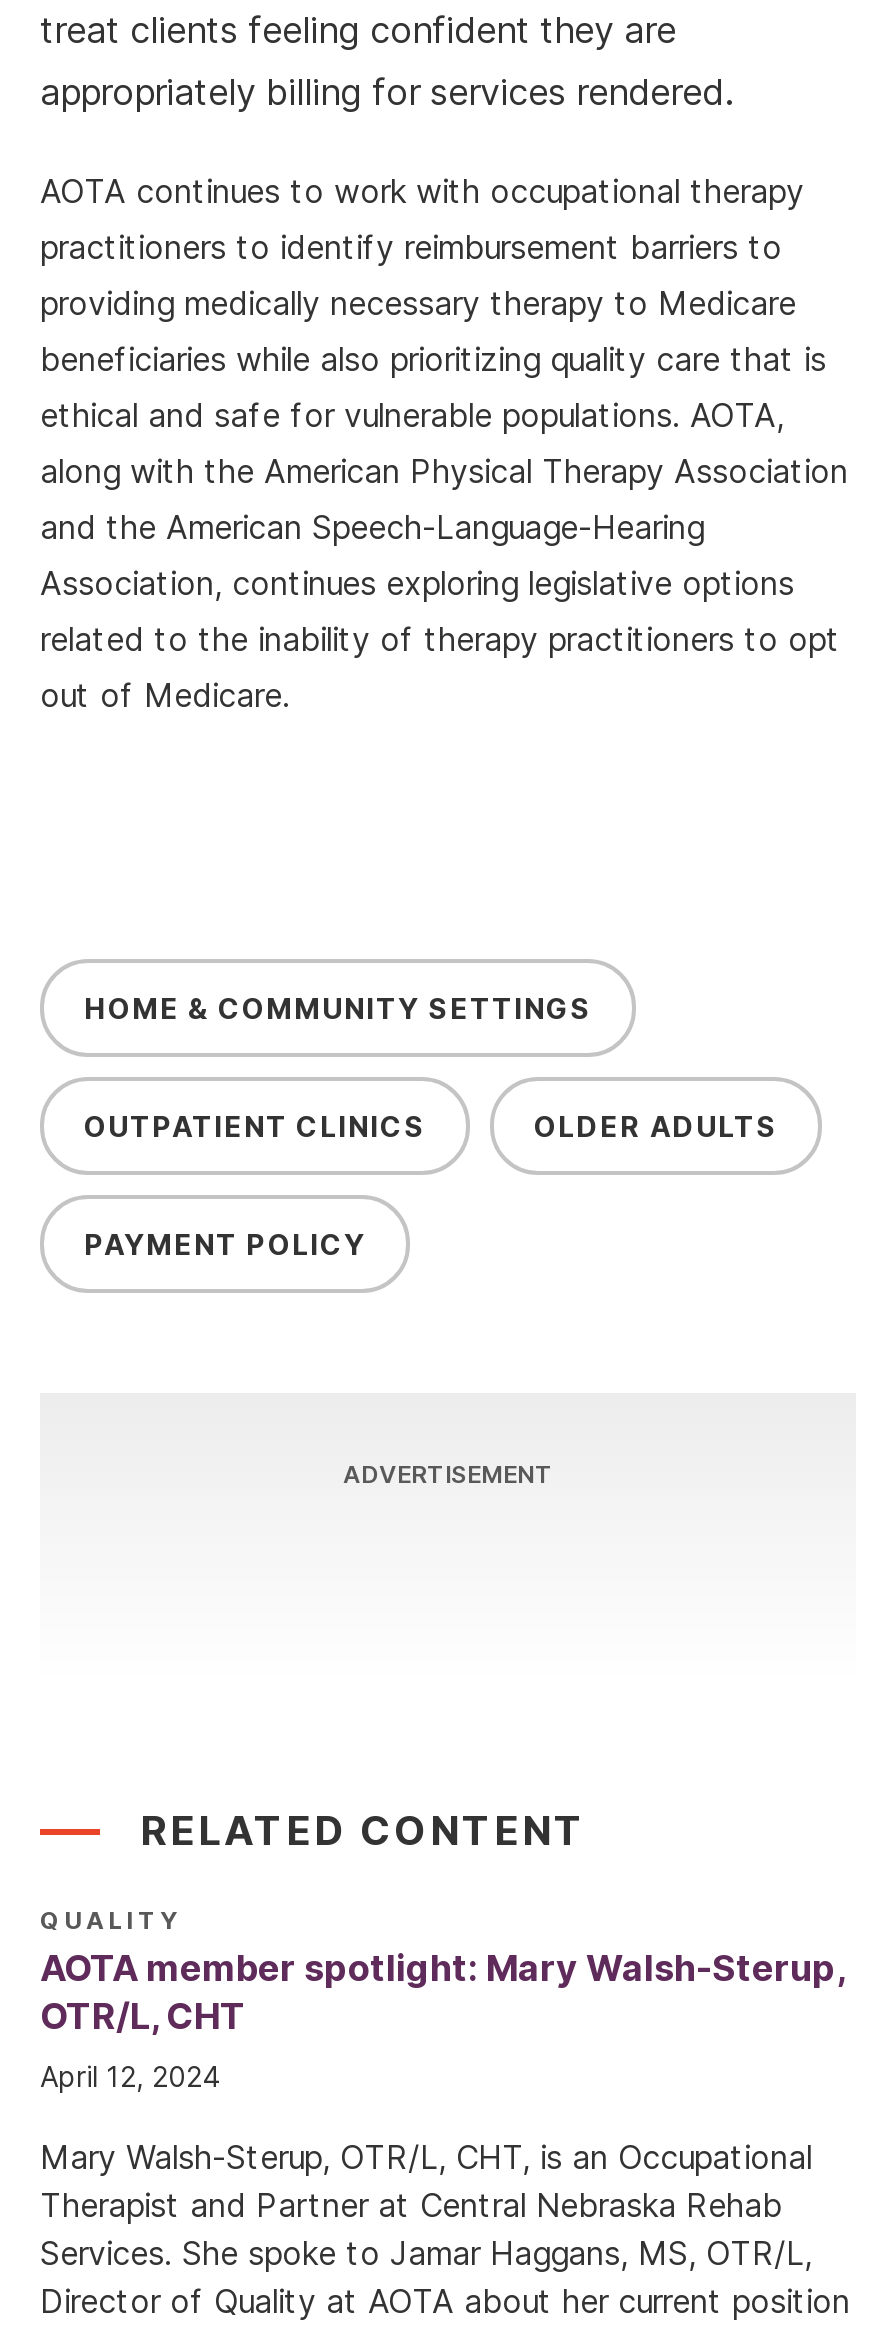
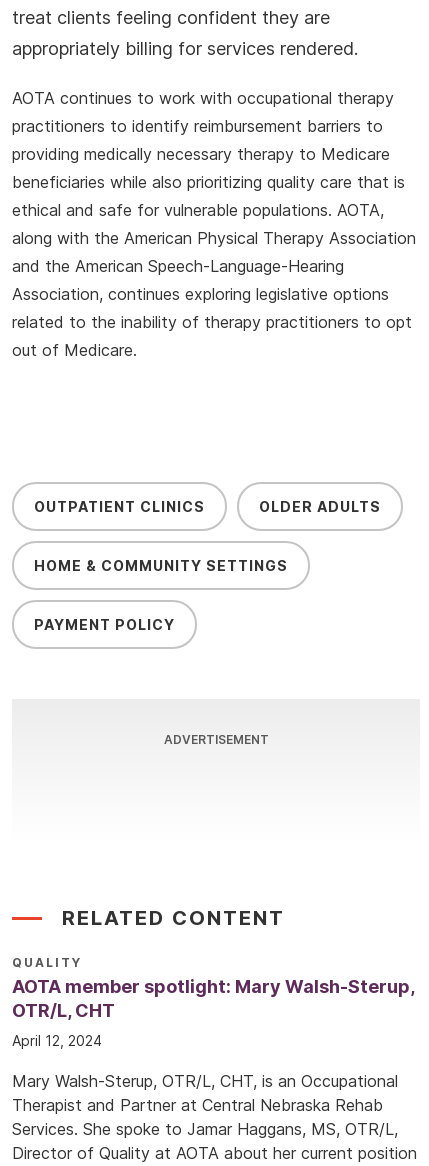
moved [84,991,592,1025] -> [34,557,288,574]: HOME & COMMUNITY SETTINGS
moved [84,1109,778,1143] -> [34,498,381,515]: OUTPATIENT CLINICS | OLDER ADULTS

